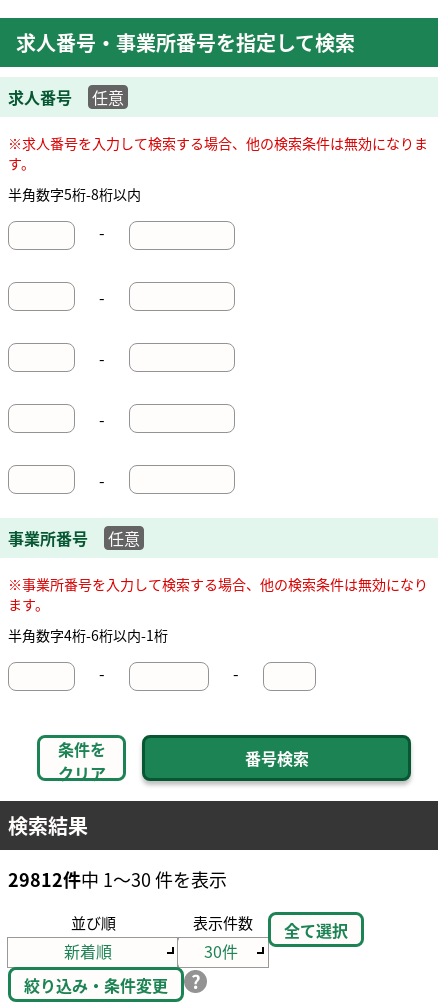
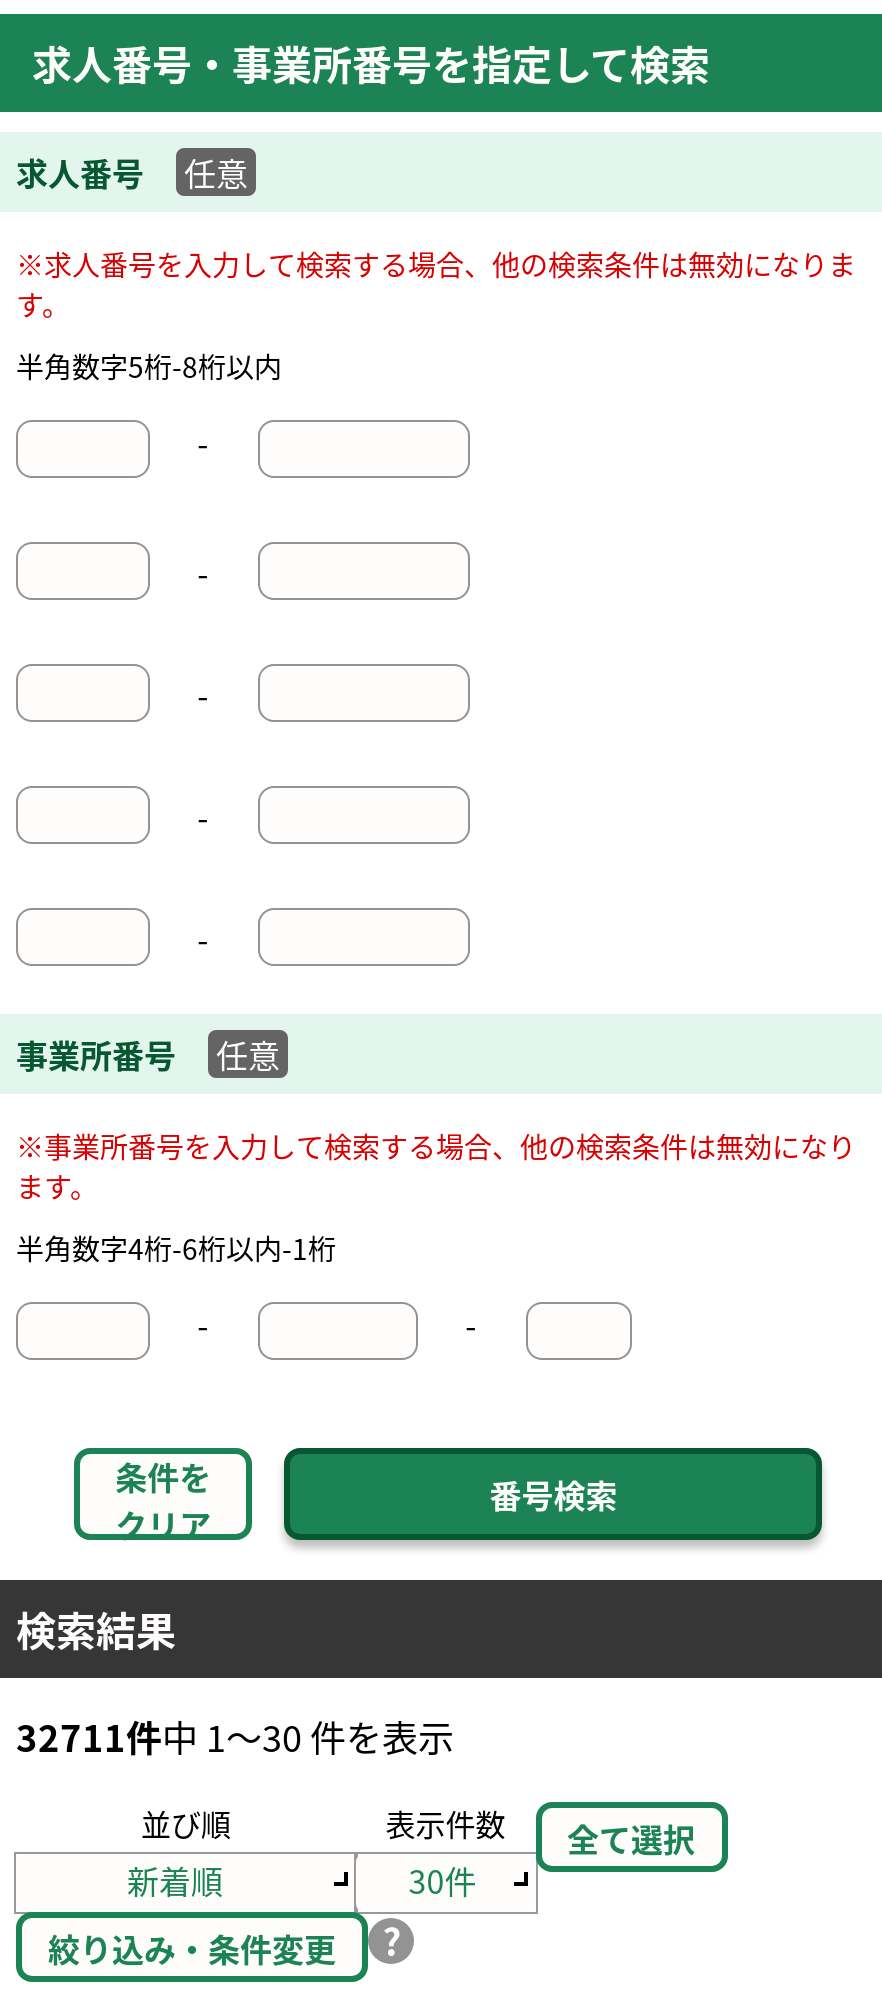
[8,866,227,892] 29812件中 1～30 件を表示 -> [16,1710,454,1762] 32711件中 1～30 件を表示

